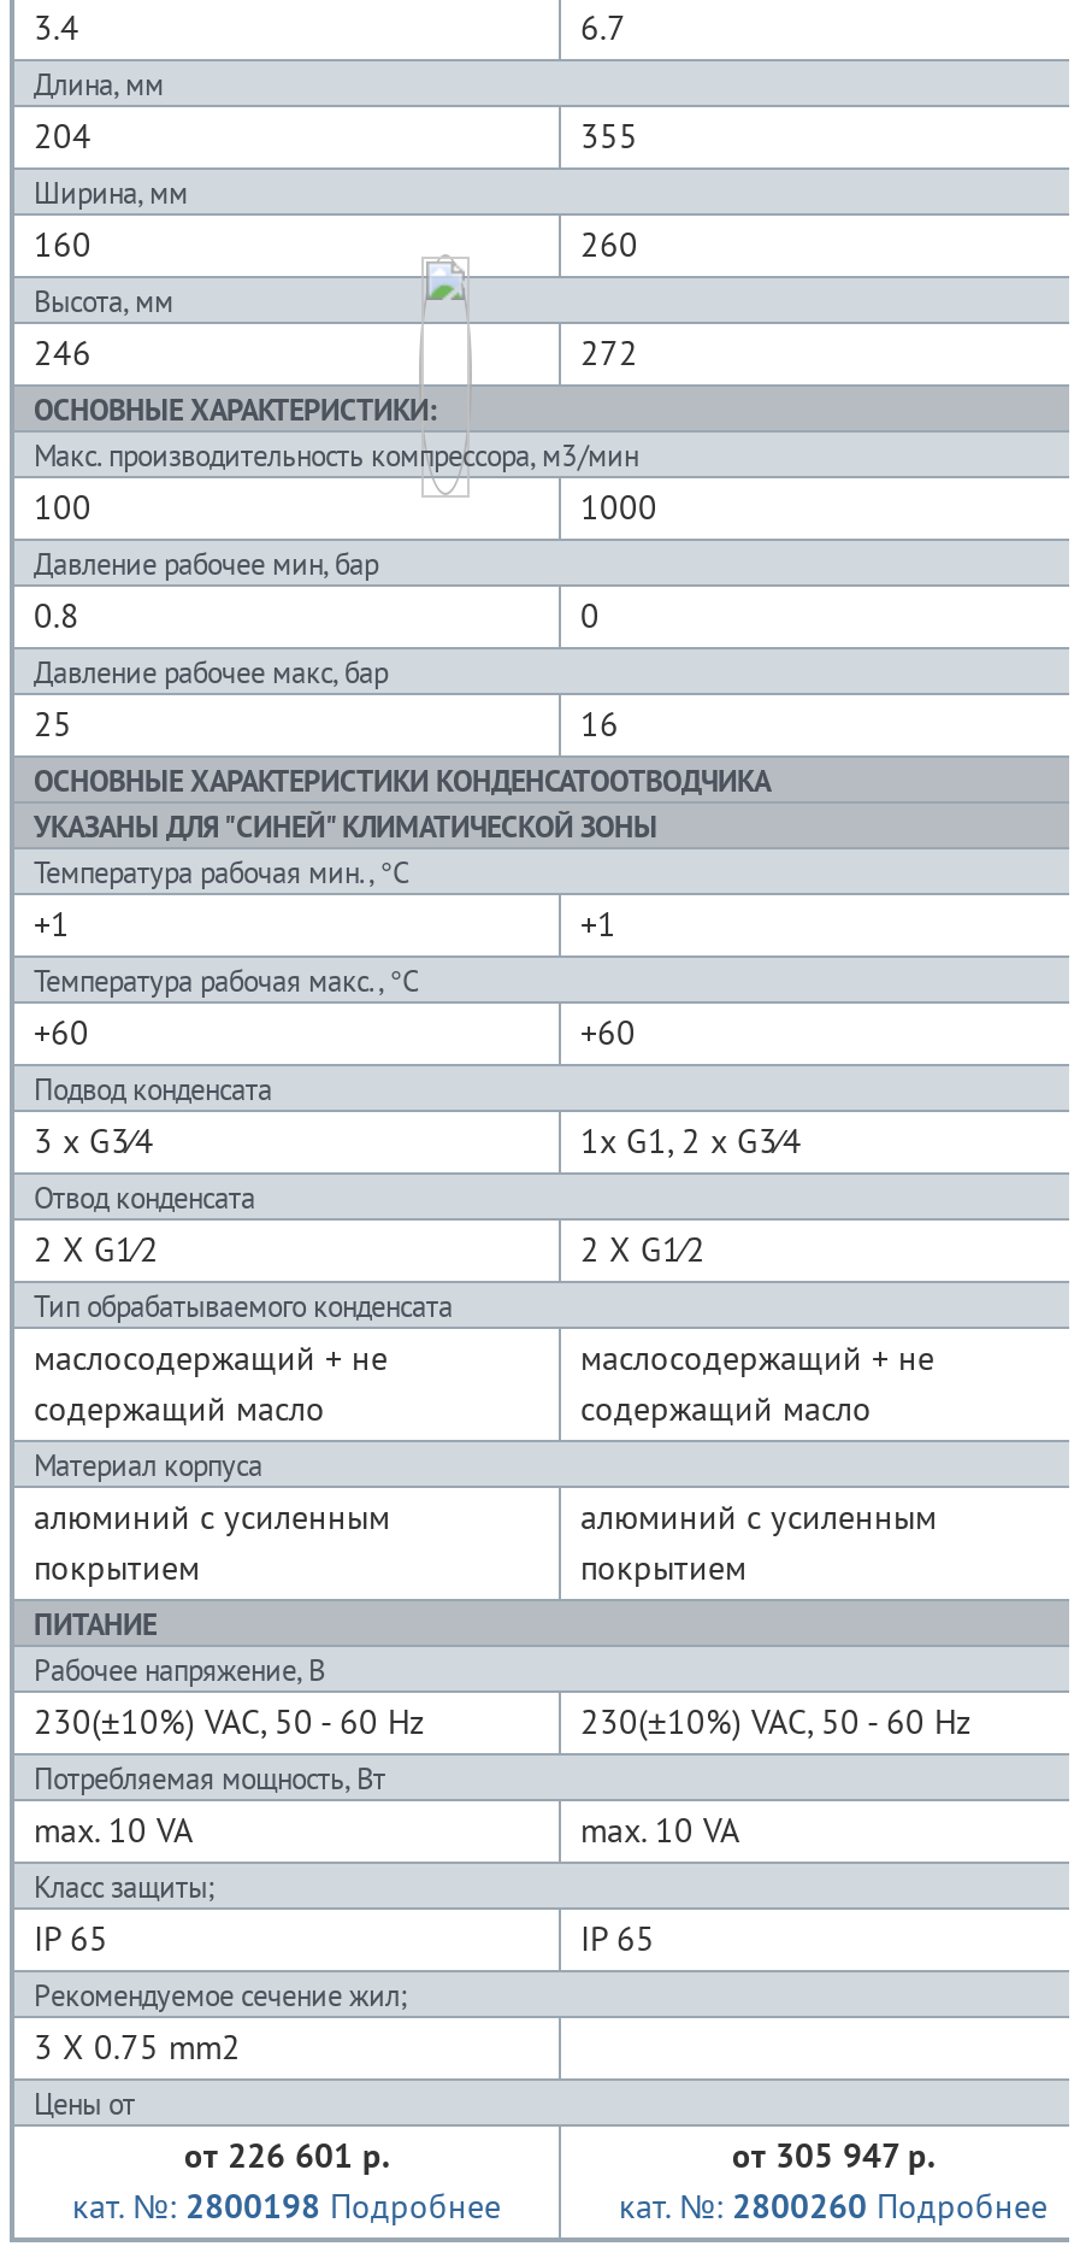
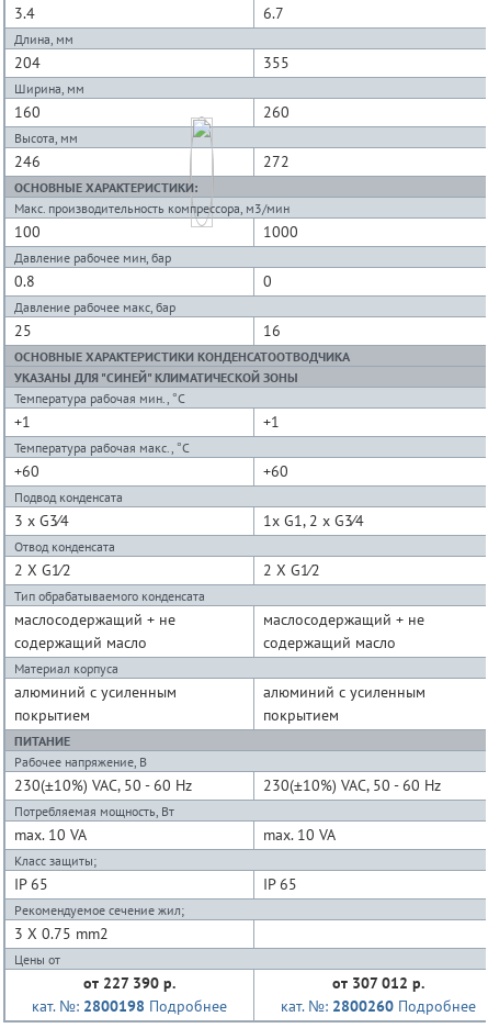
[184,2134,389,2178] от 226 601 р. -> [83,973,175,993] от 227 390 р.
[732,2134,934,2178] от 305 947 р. -> [332,973,424,993] от 307 012 р.

